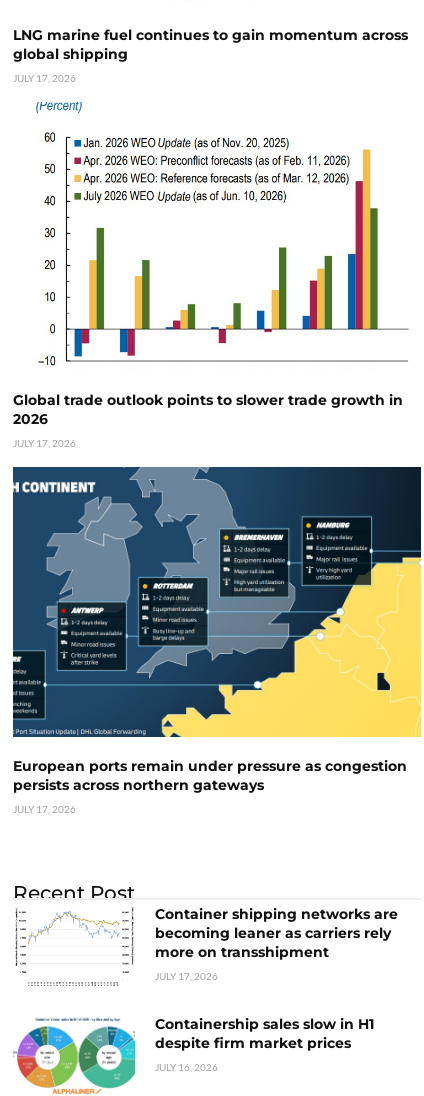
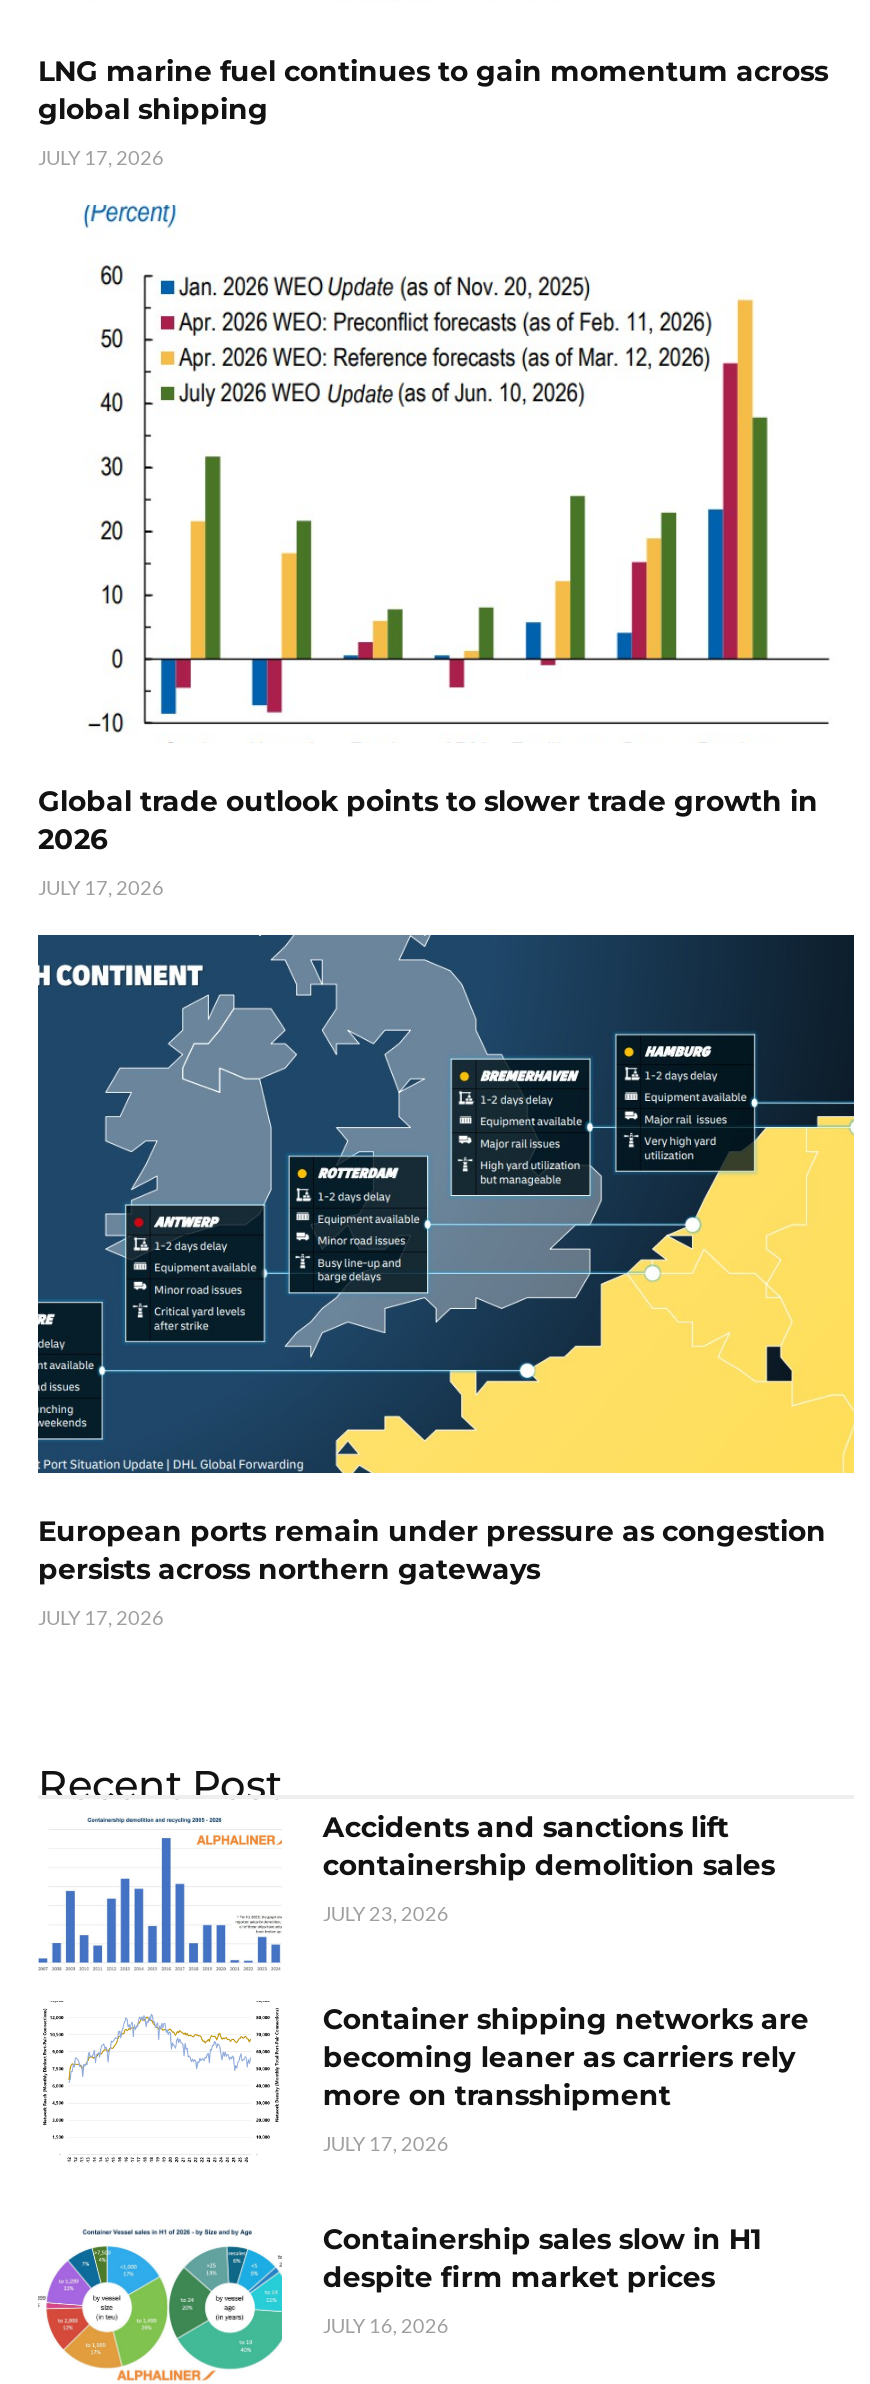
none -> [38,1810,775,1970] [image] | Accidents and sanctions lift | containership demolition sales | JULY 23, 2026

